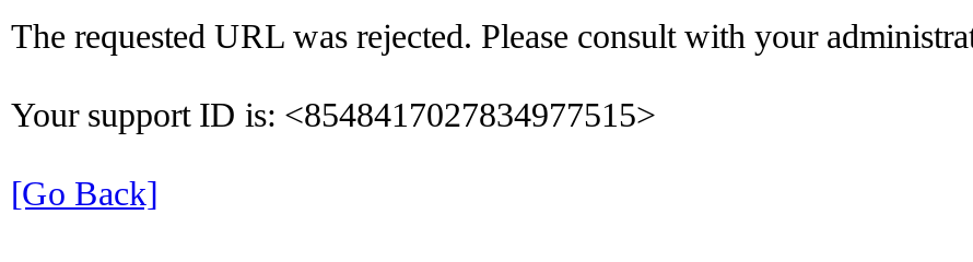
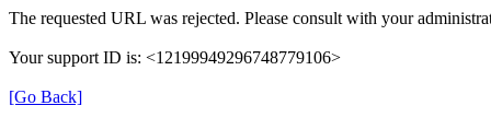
[11,96,656,133] Your support ID is: <8548417027834977515> -> [9,48,341,67] Your support ID is: <12199949296748779106>

